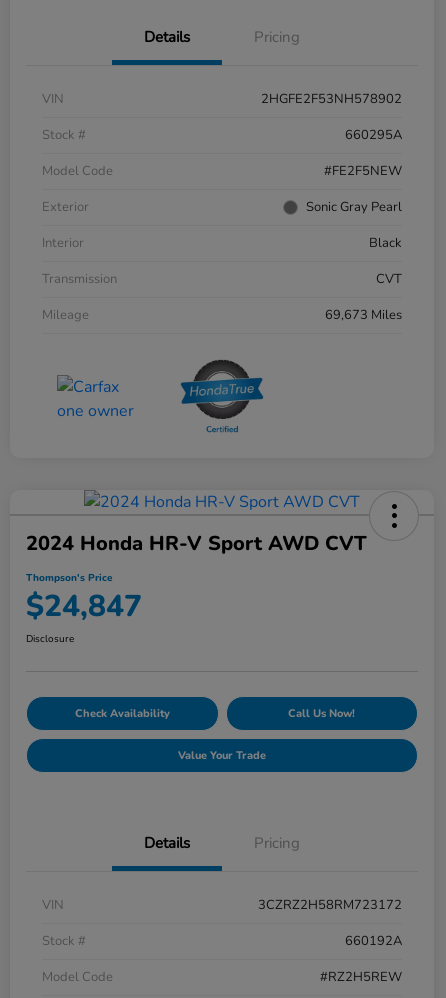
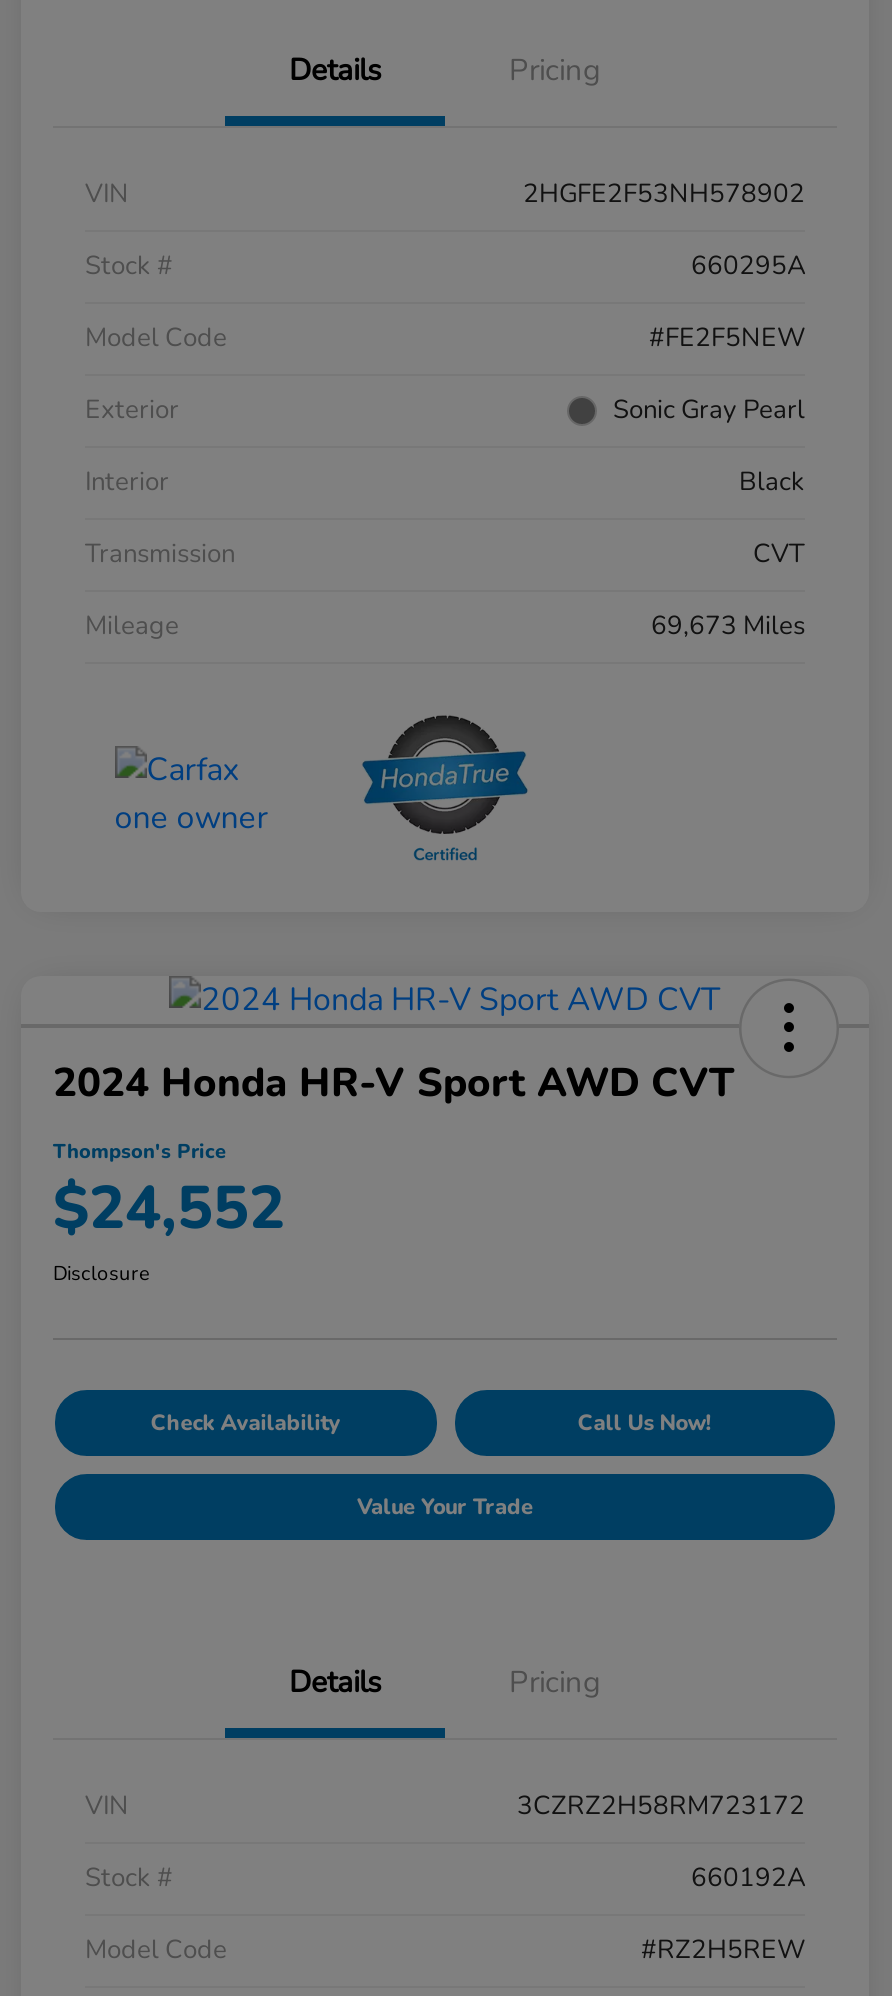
[26,586,142,627] $24,847 -> [53,1168,285,1250] $24,552

